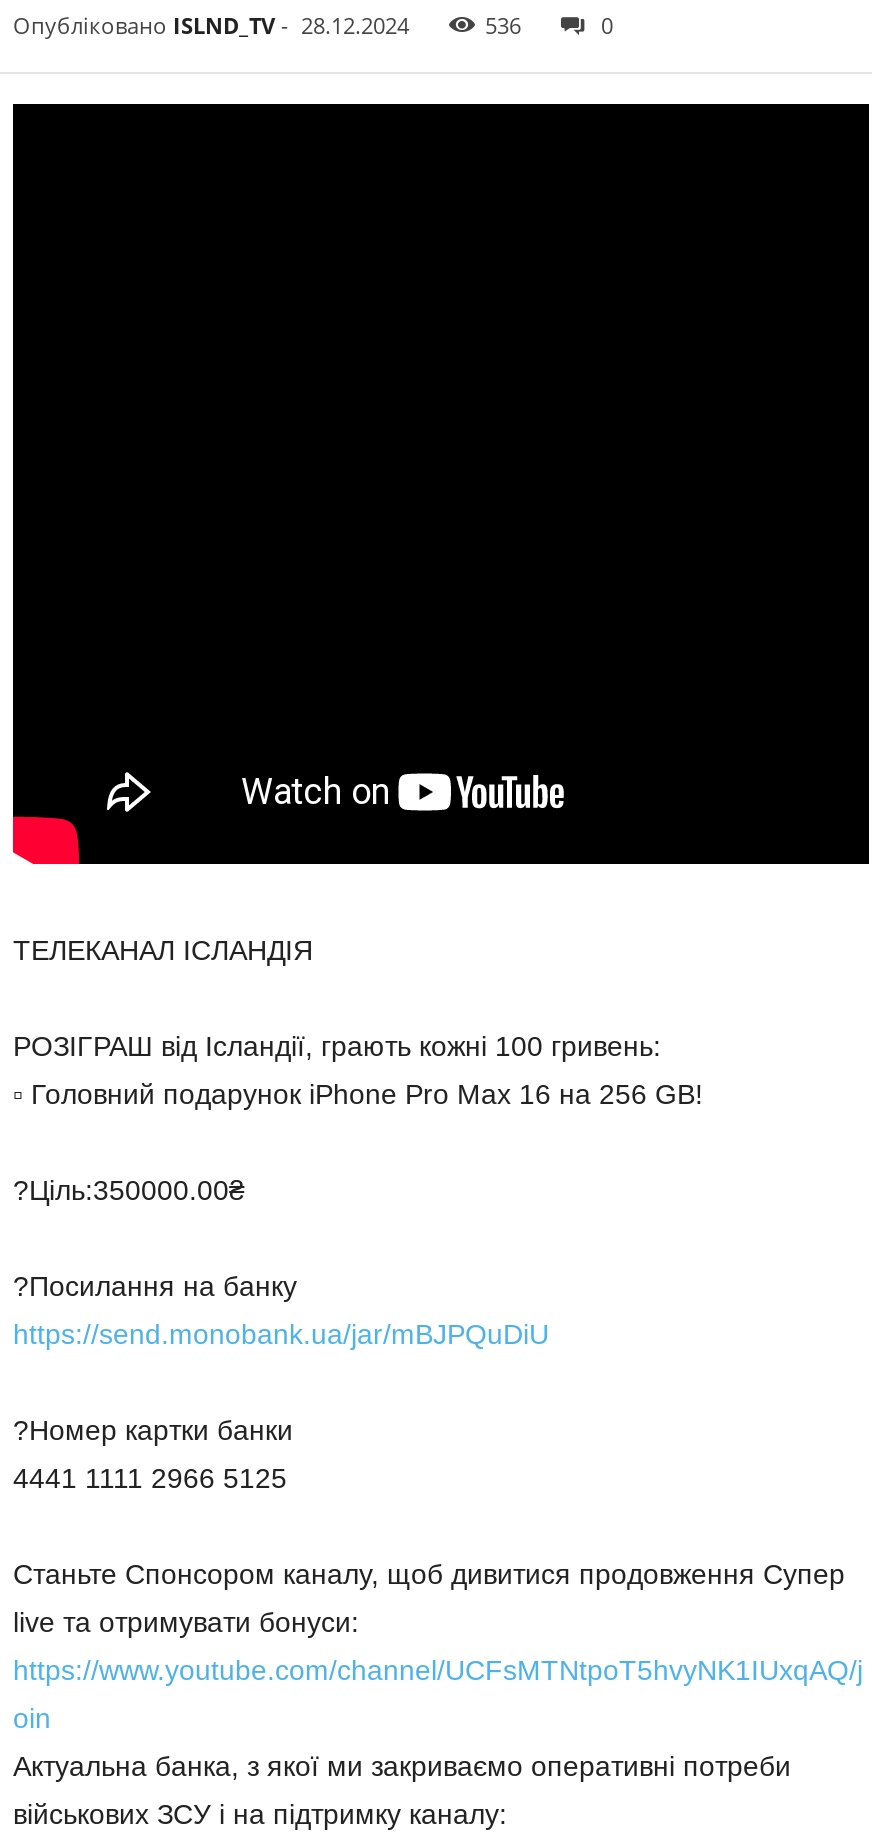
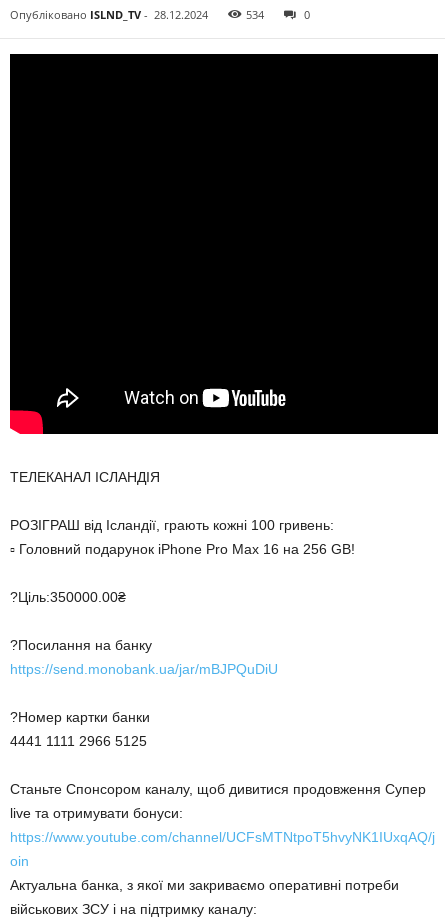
[485,10,521,40] 536 -> [246,7,264,22] 534

